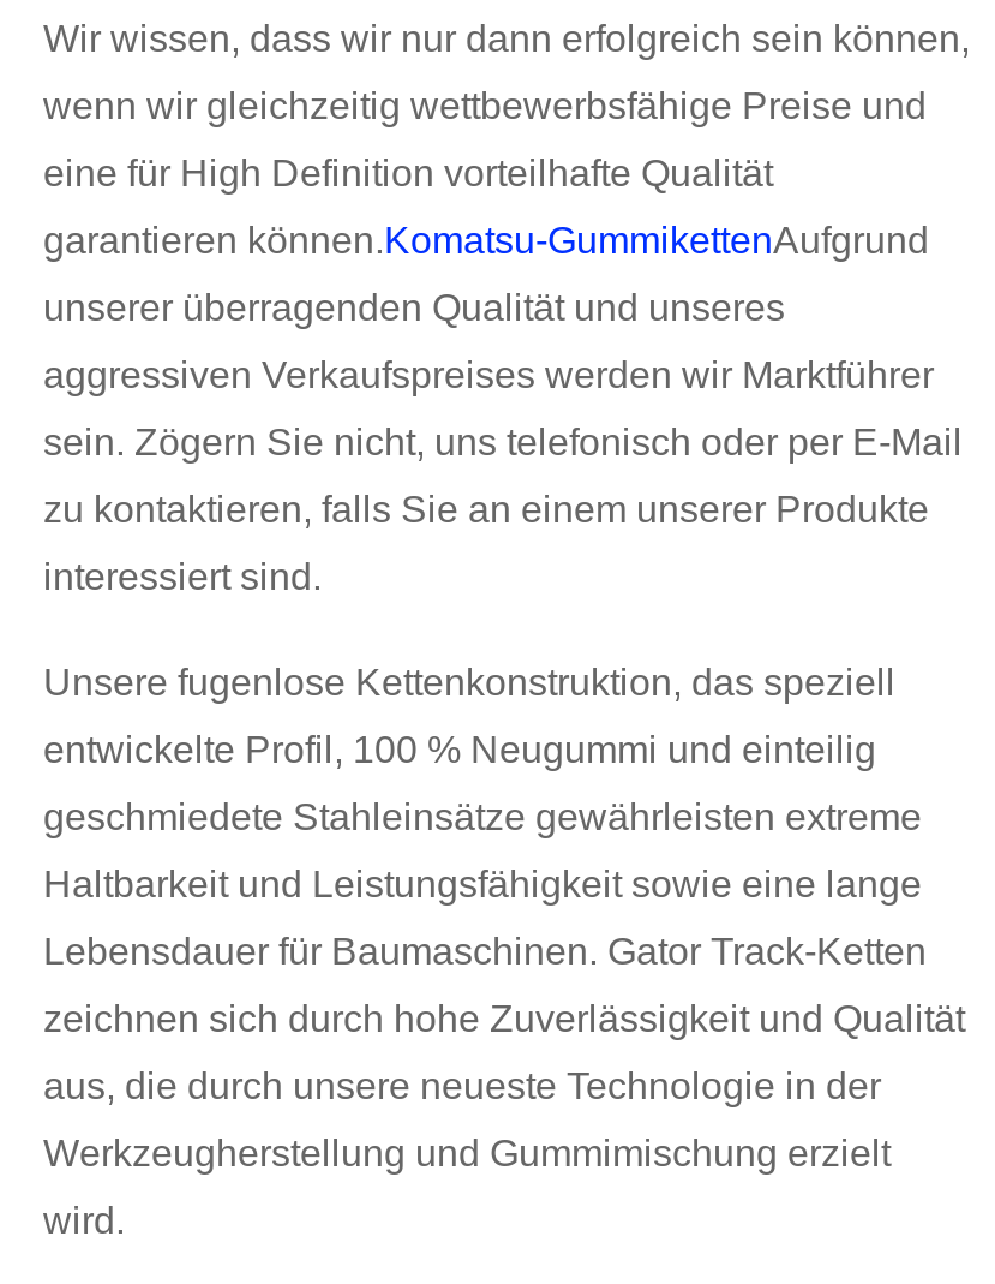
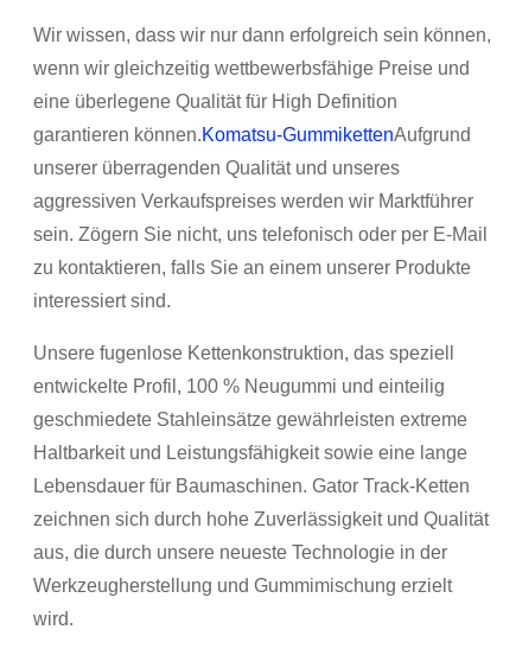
[43,153,773,194] eine für High Definition vorteilhafte Qualität -> [33,91,397,112] eine überlegene Qualität für High Definition

